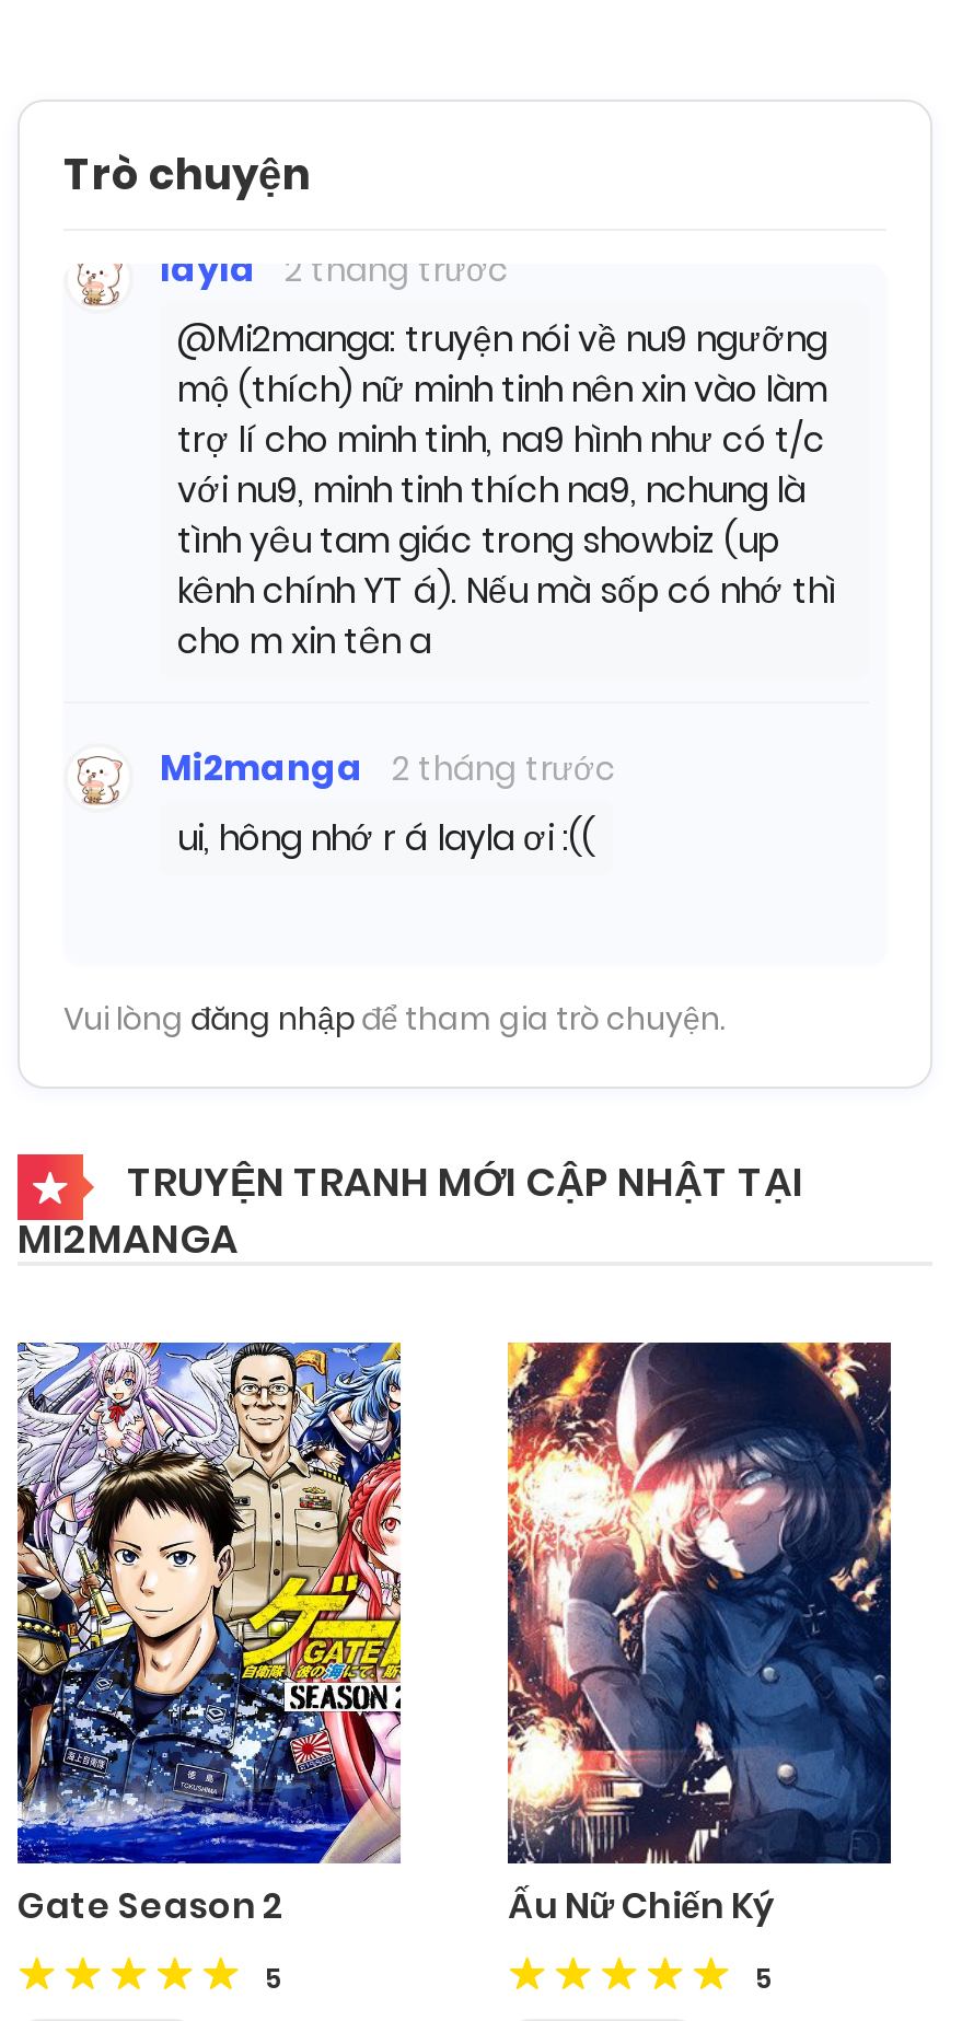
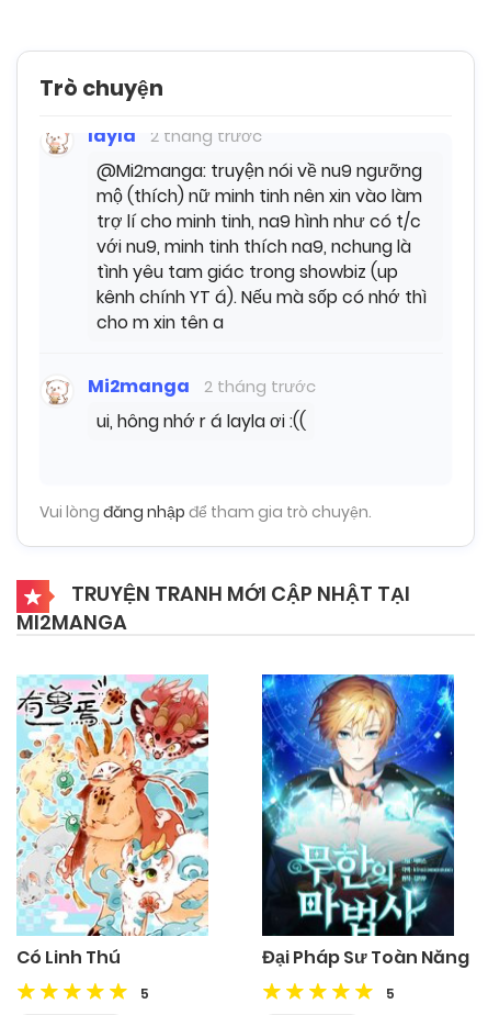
[15,1340,403,1932] [image] | Gate Season 2 -> [16,674,209,970] [image] | Có Linh Thú
[506,1340,893,1932] [image] | Ấu Nữ Chiến Ký -> [261,673,469,970] [image] | Đại Pháp Sư Toàn Năng

